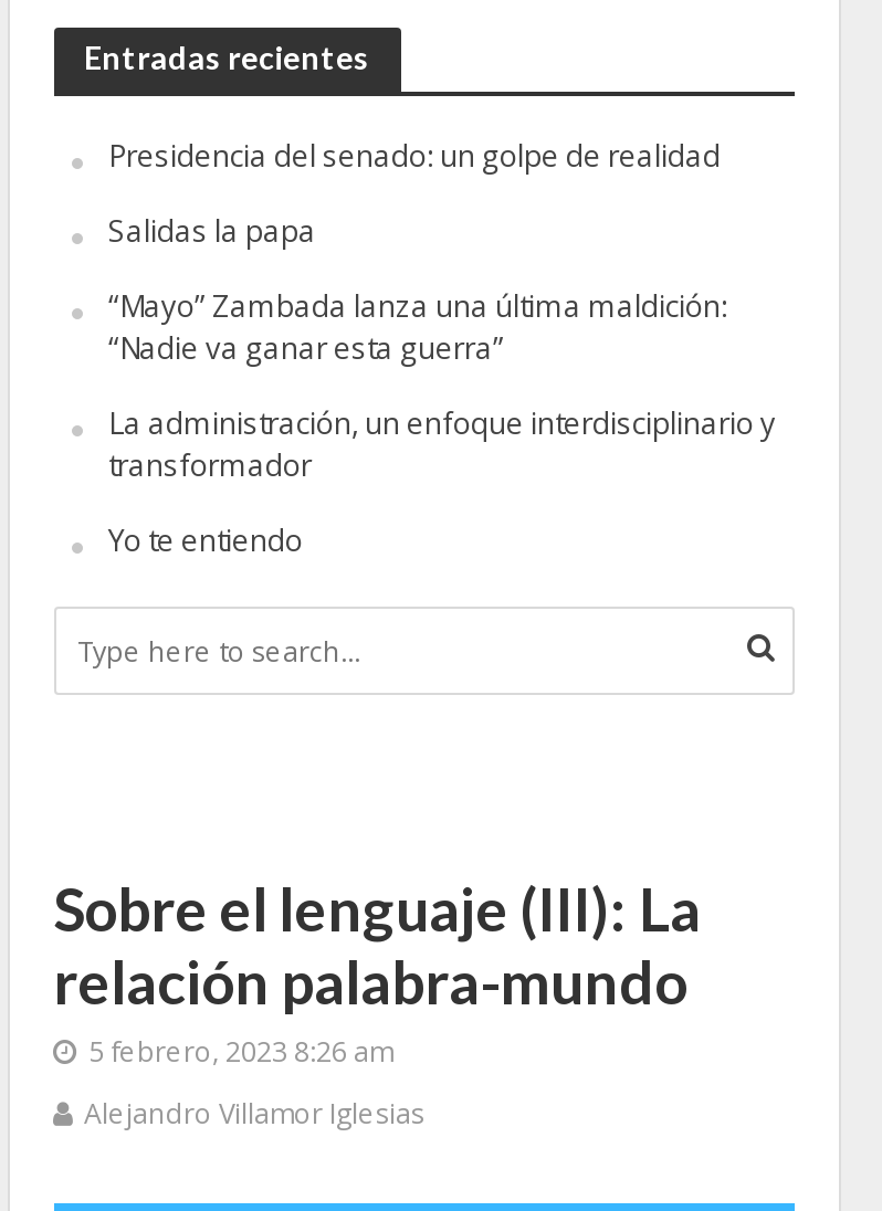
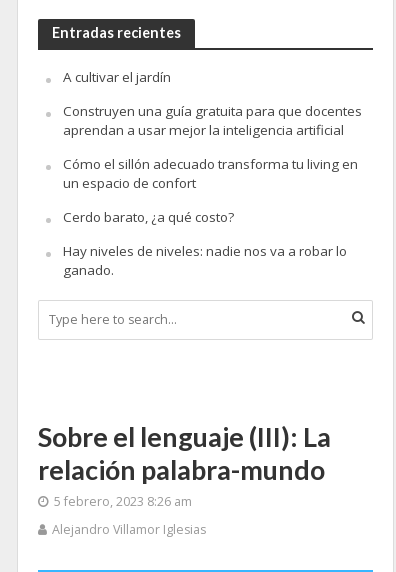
[108,136,721,176] Presidencia del senado: un golpe de realidad -> [62,67,170,85] A cultivar el jardín
[108,211,316,251] Salidas la papa -> [62,101,361,138] Construyen una guía gratuita para que docentes | aprendan a usar mejor la inteligencia artificial
[108,286,727,368] “Mayo” Zambada lanza una última maldición: | “Nadie va ganar esta guerra” -> [62,154,357,191] Cómo el sillón adecuado transforma tu living en | un espacio de confort
[108,403,776,485] La administración, un enfoque interdisciplinario y | transformador -> [62,207,233,225] Cerdo barato, ¿a qué costo?
[108,520,303,560] Yo te entiendo -> [62,241,346,278] Hay niveles de niveles: nadie nos va a robar lo | ganado.

